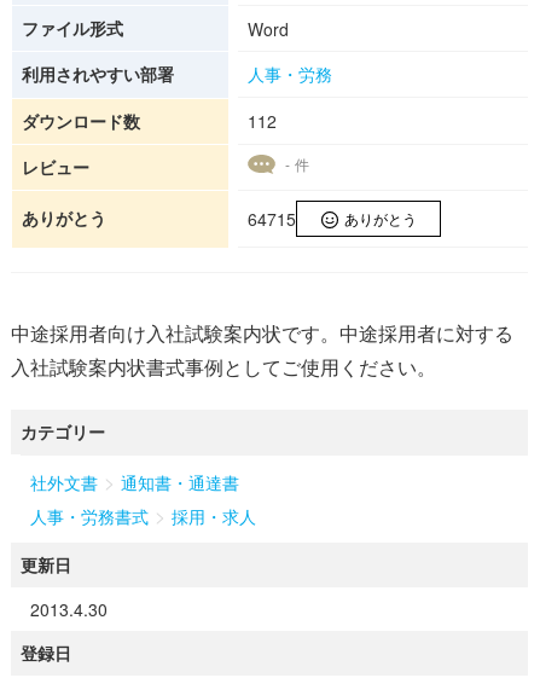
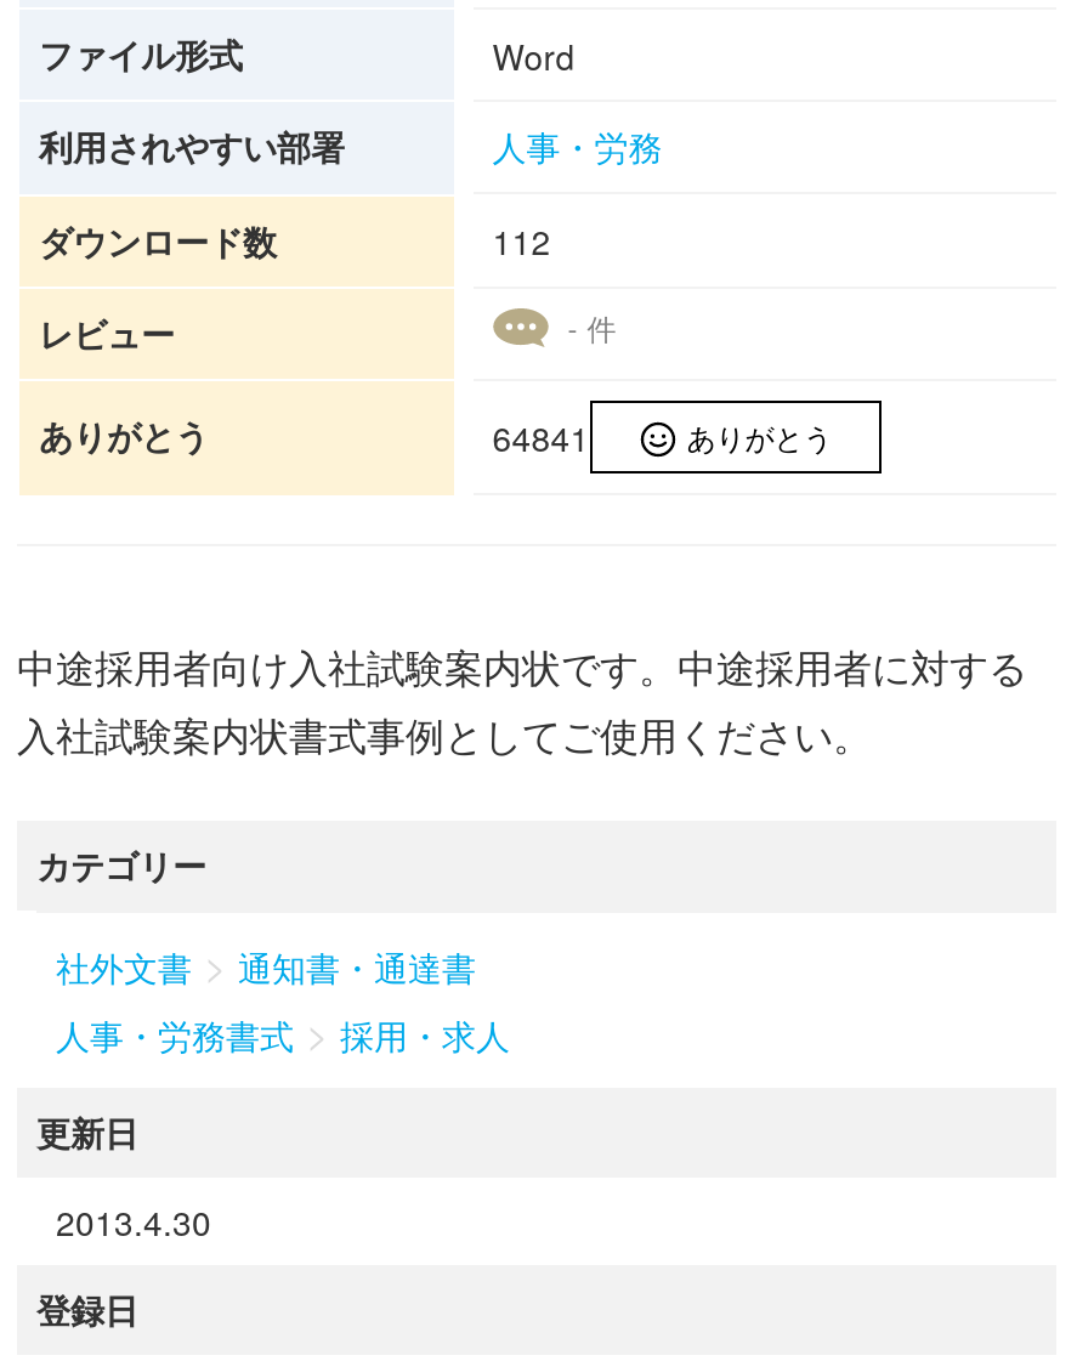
[247,207,296,231] 64715 -> [492,413,590,462] 64841

